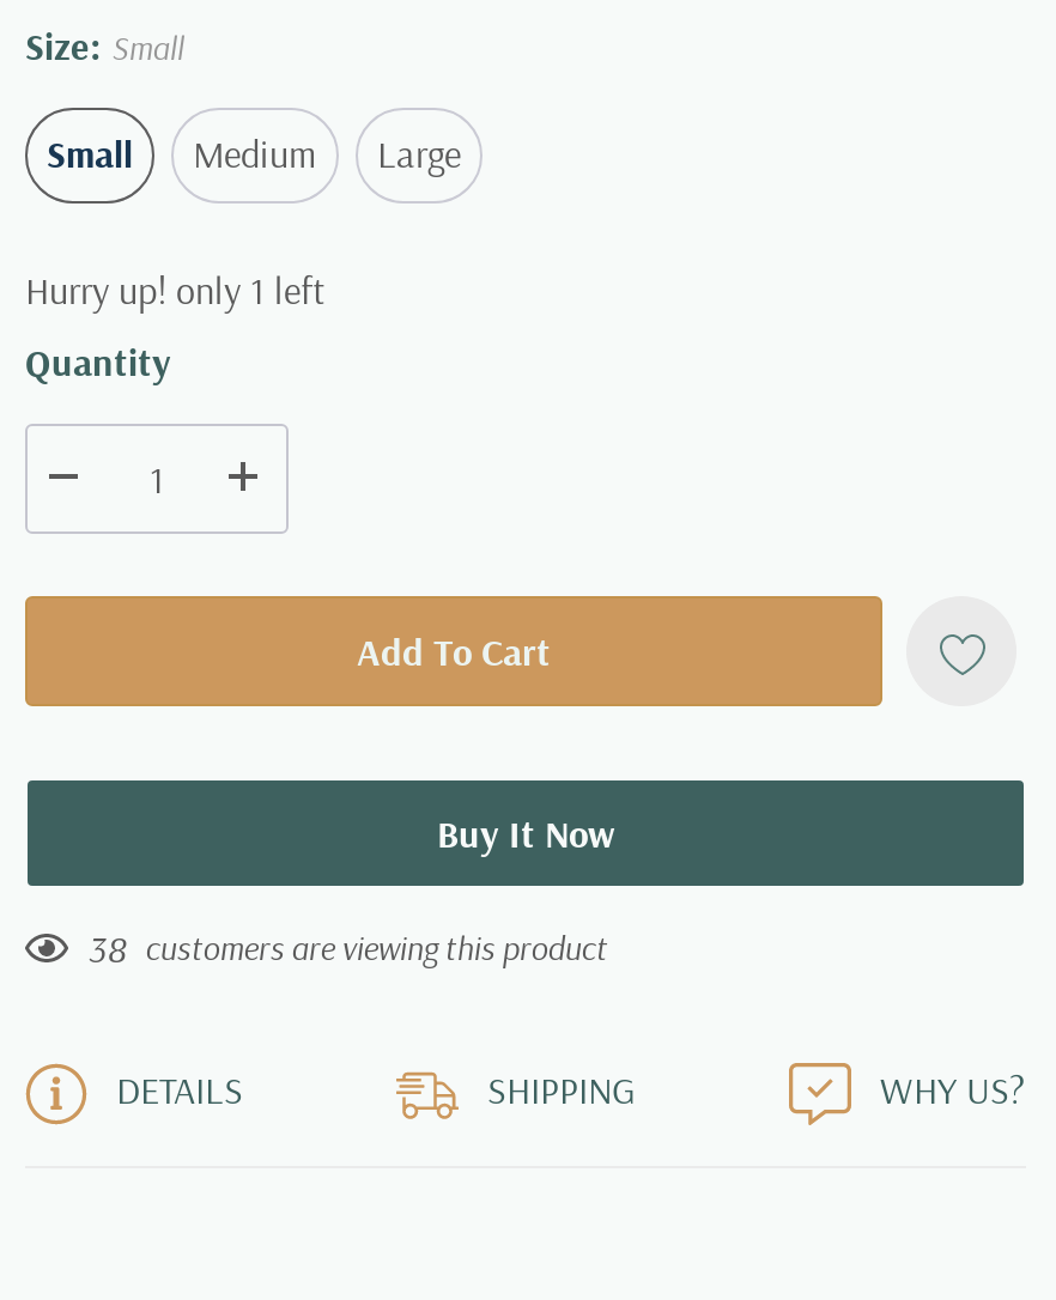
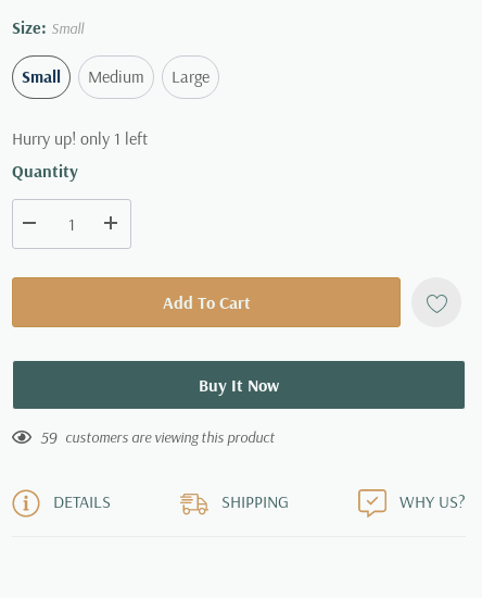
[87,923,607,971] 38 customers are viewing this product -> [40,426,275,447] 59 customers are viewing this product

